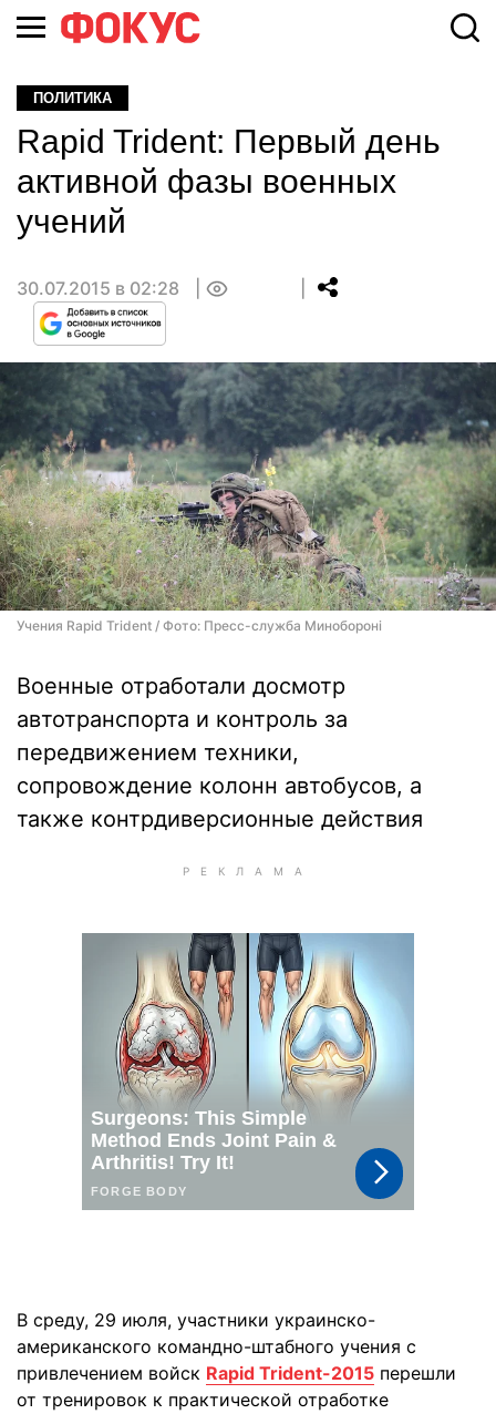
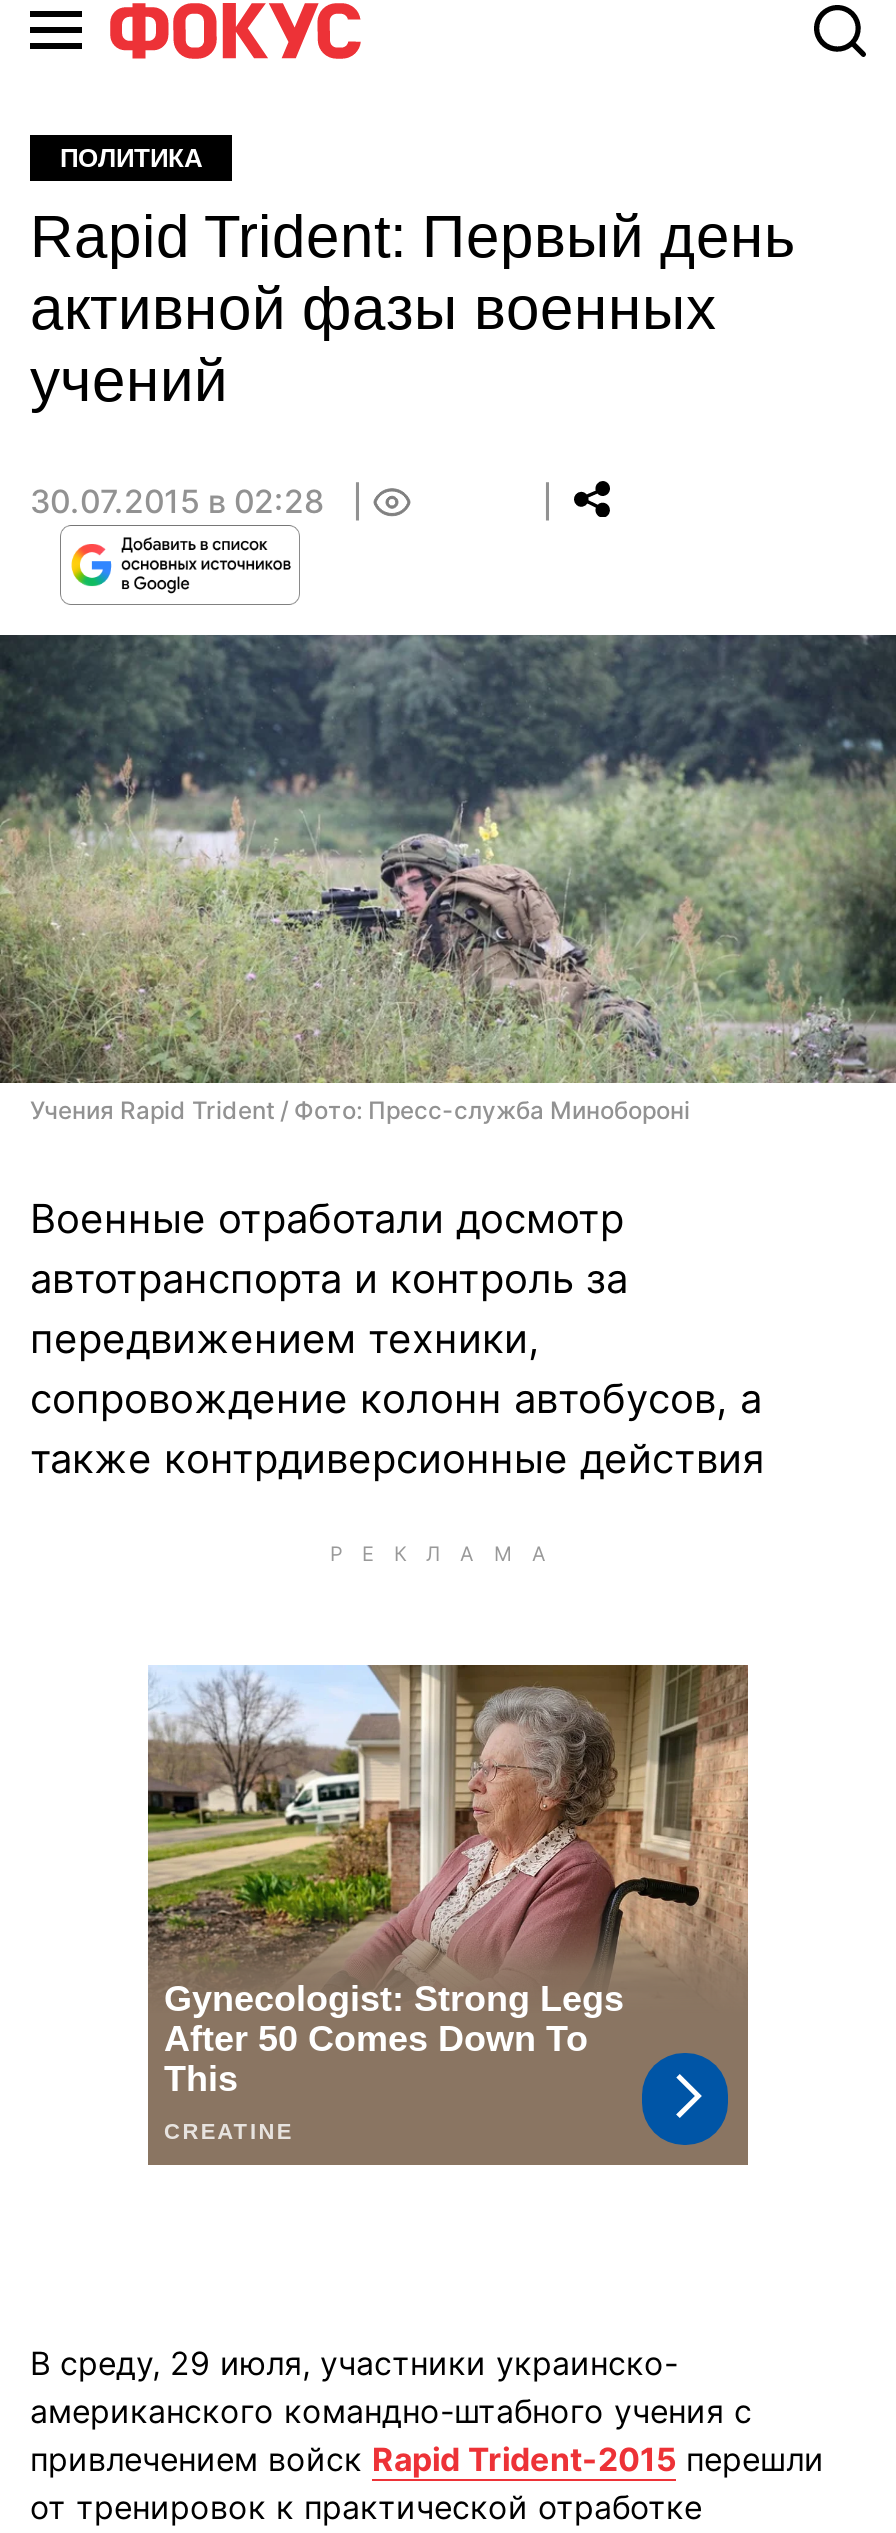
[81,932,415,1210] [image] -> [146,1663,750,2165] [image]

